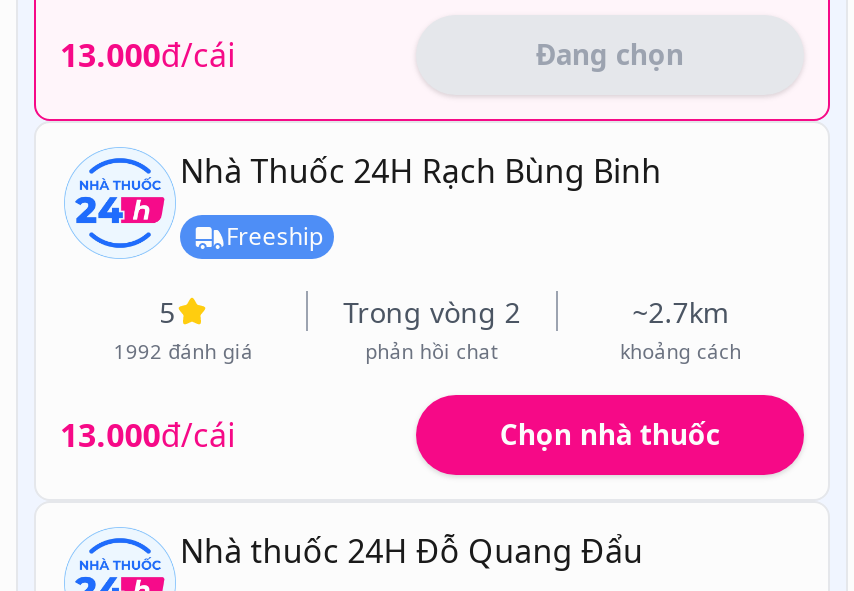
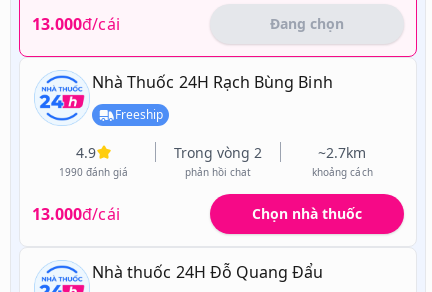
[159,293,175,331] 5 -> [76,143,96,162] 4.9
[114,337,253,365] 1992 đánh giá -> [59,165,128,179] 1990 đánh giá

